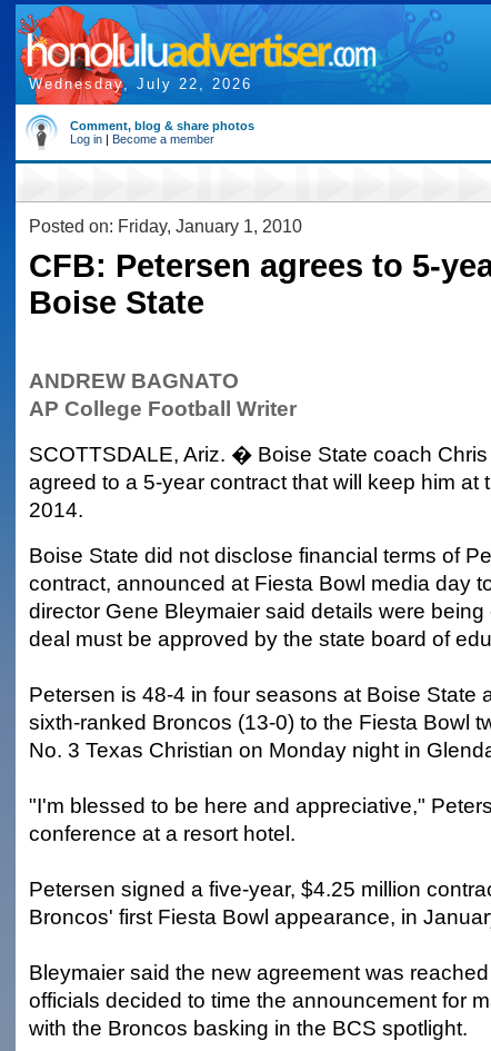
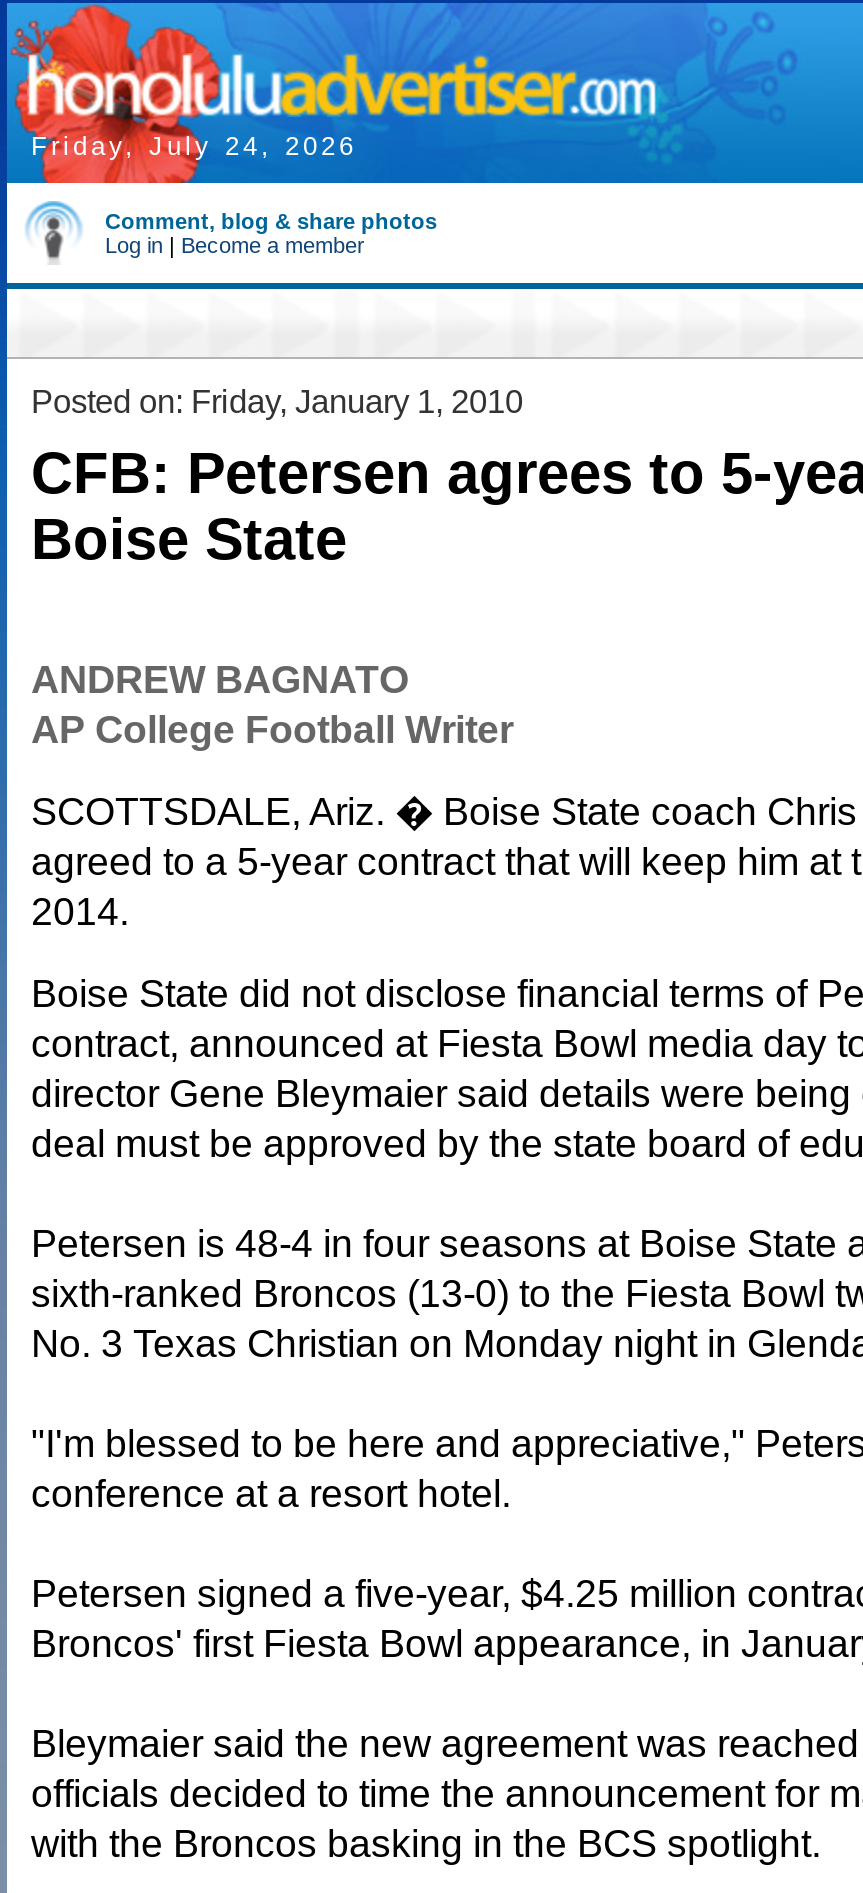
[29,76,252,92] Wednesday, July 22, 2026 -> [31,131,357,161] Friday, July 24, 2026

